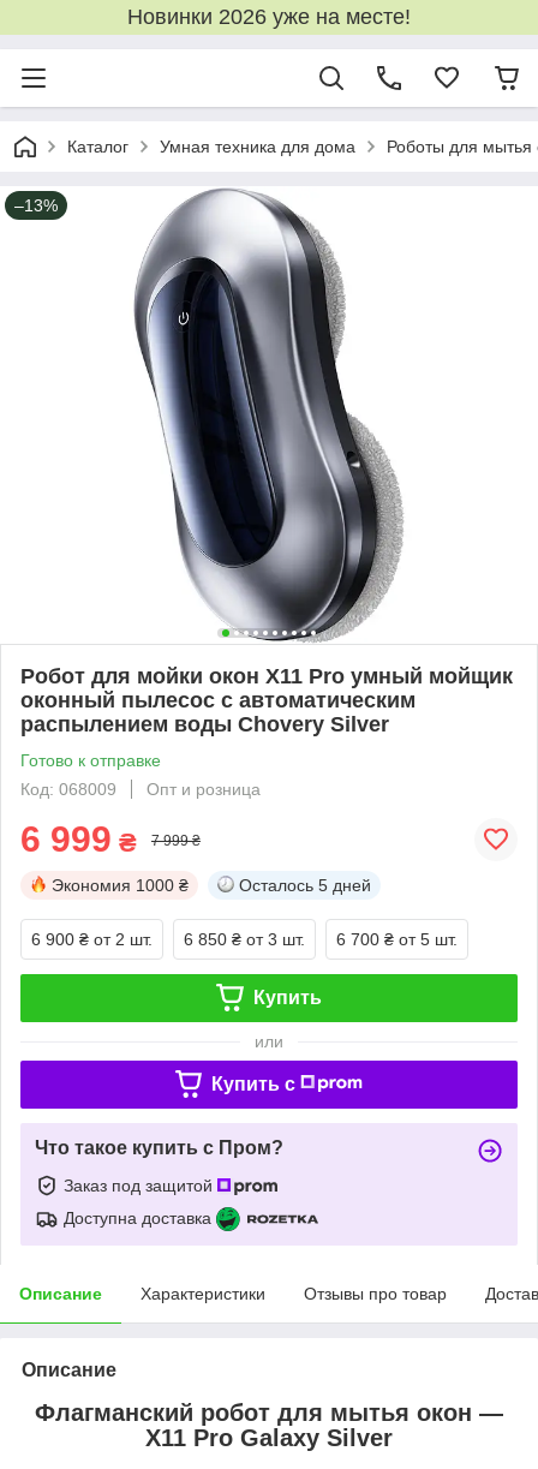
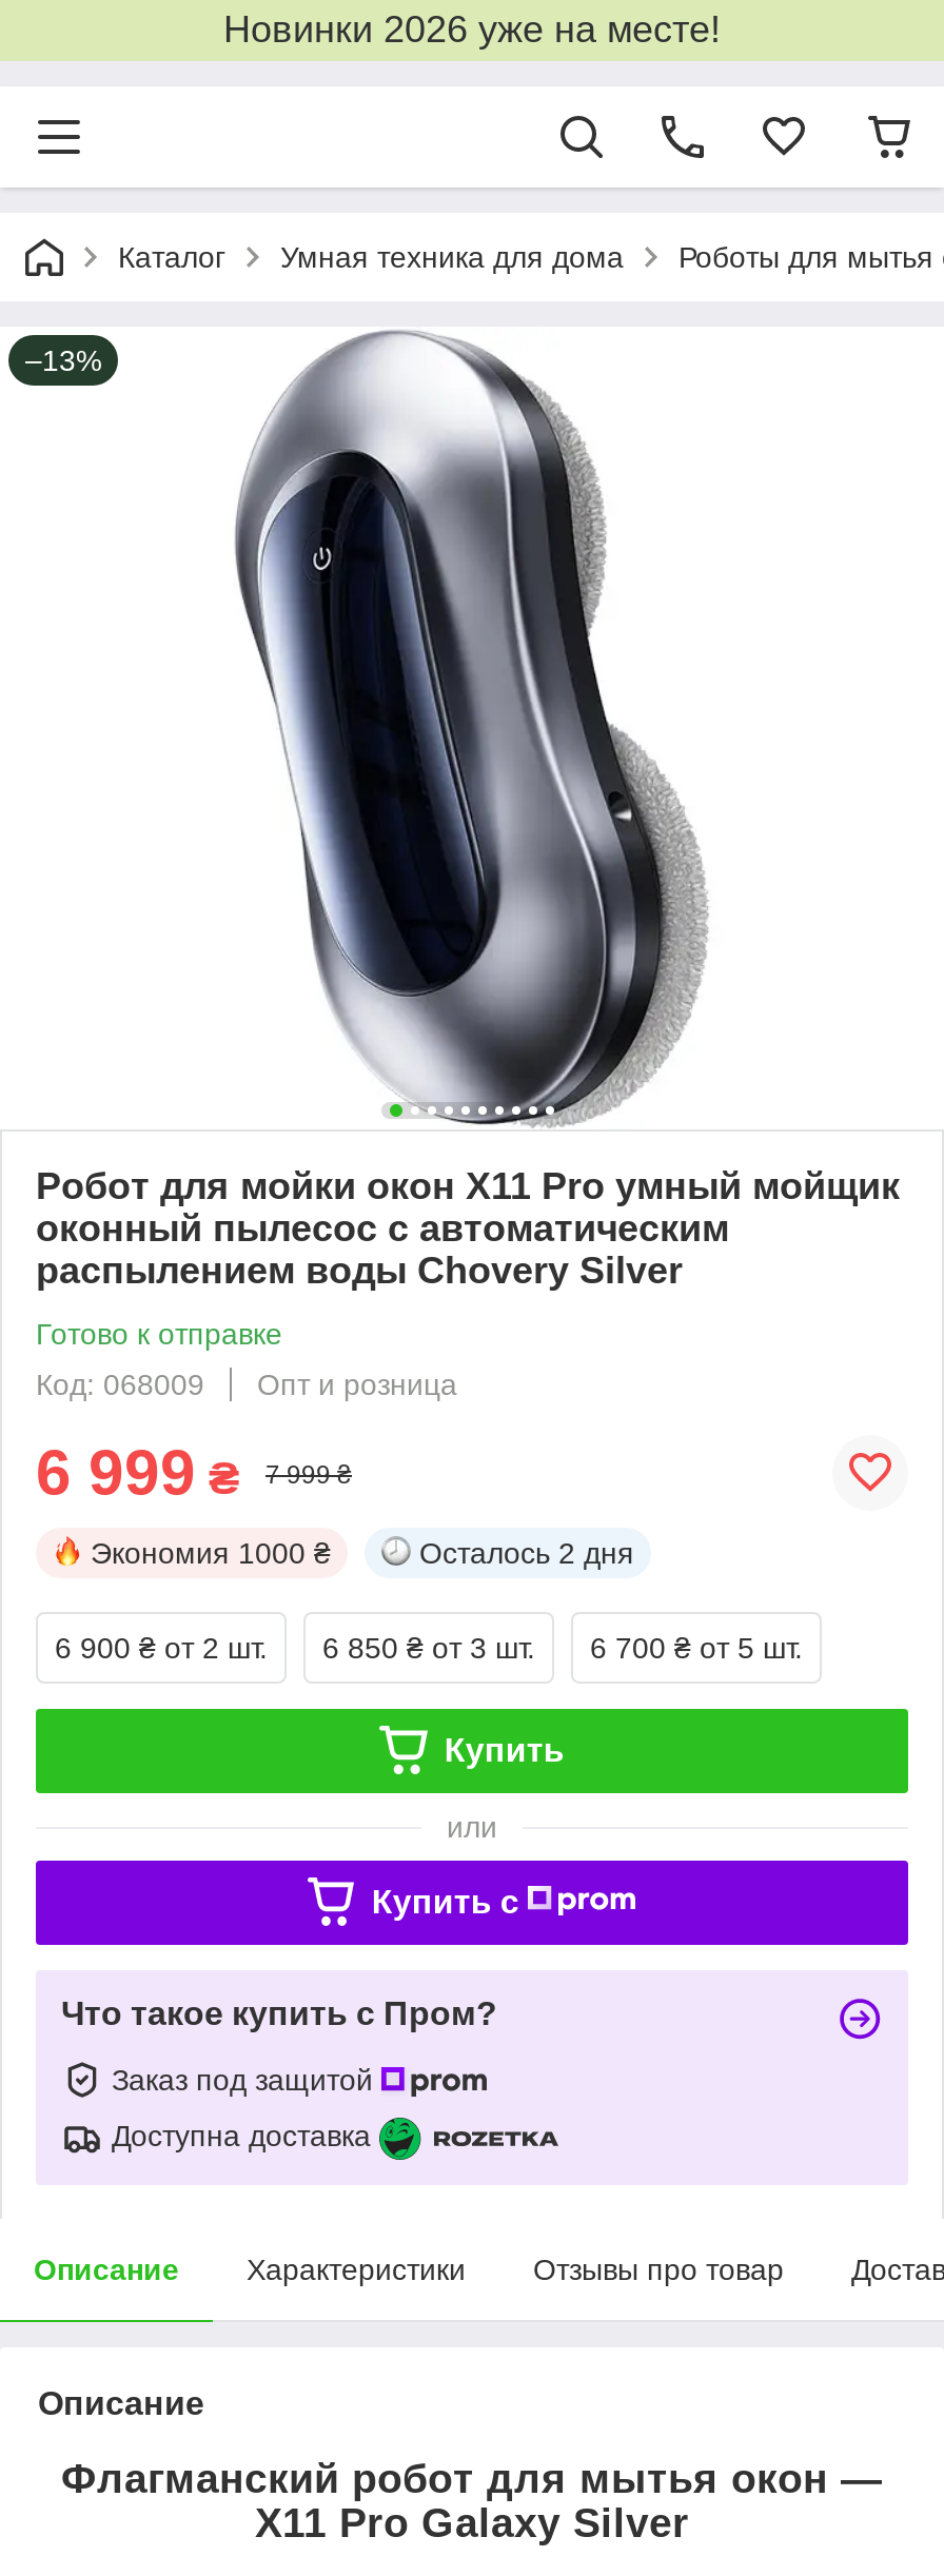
[239,875,371,895] Осталось 5 дней -> [419,1536,634,1569] Осталось 2 дня

